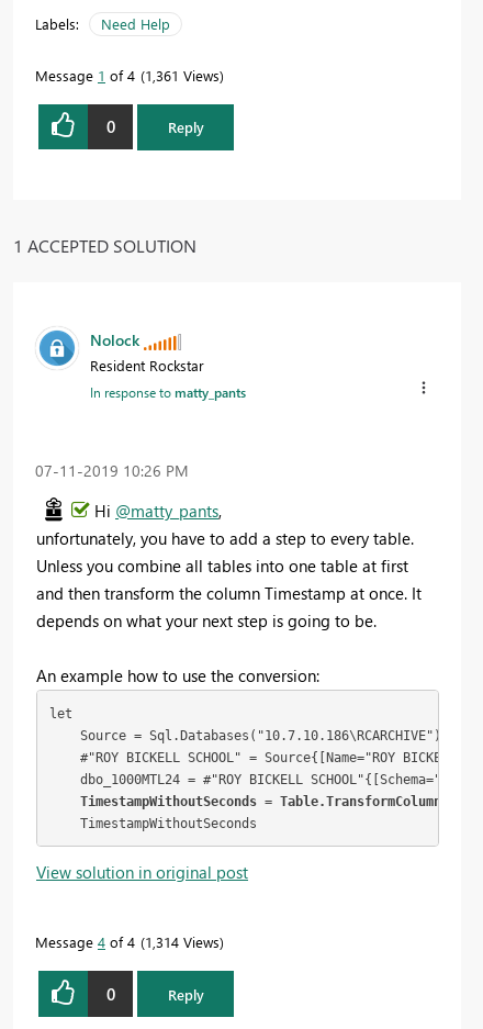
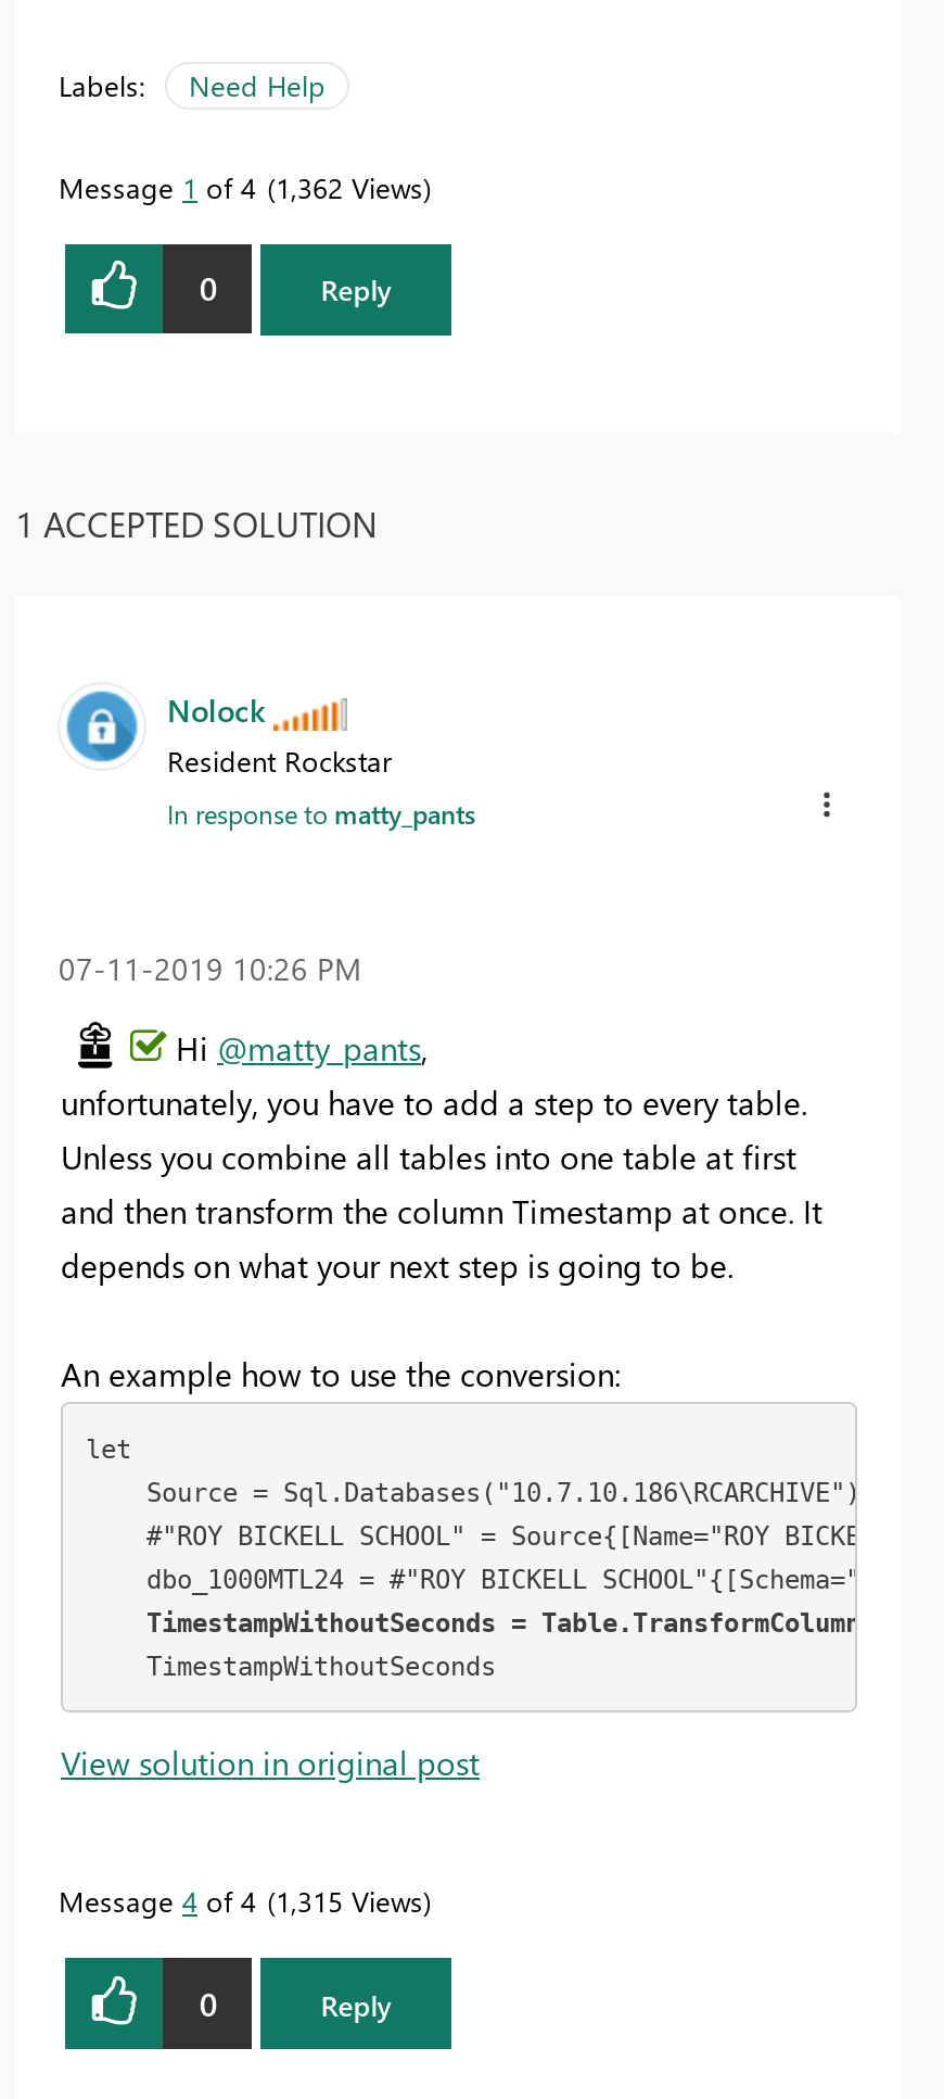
[35,65,220,84] Message 1 of 4 1,361 Views -> [59,167,423,204] Message 1 of 4 1,362 Views
[35,932,220,951] Message 4 of 4 1,314 Views -> [59,1882,423,1919] Message 4 of 4 1,315 Views

